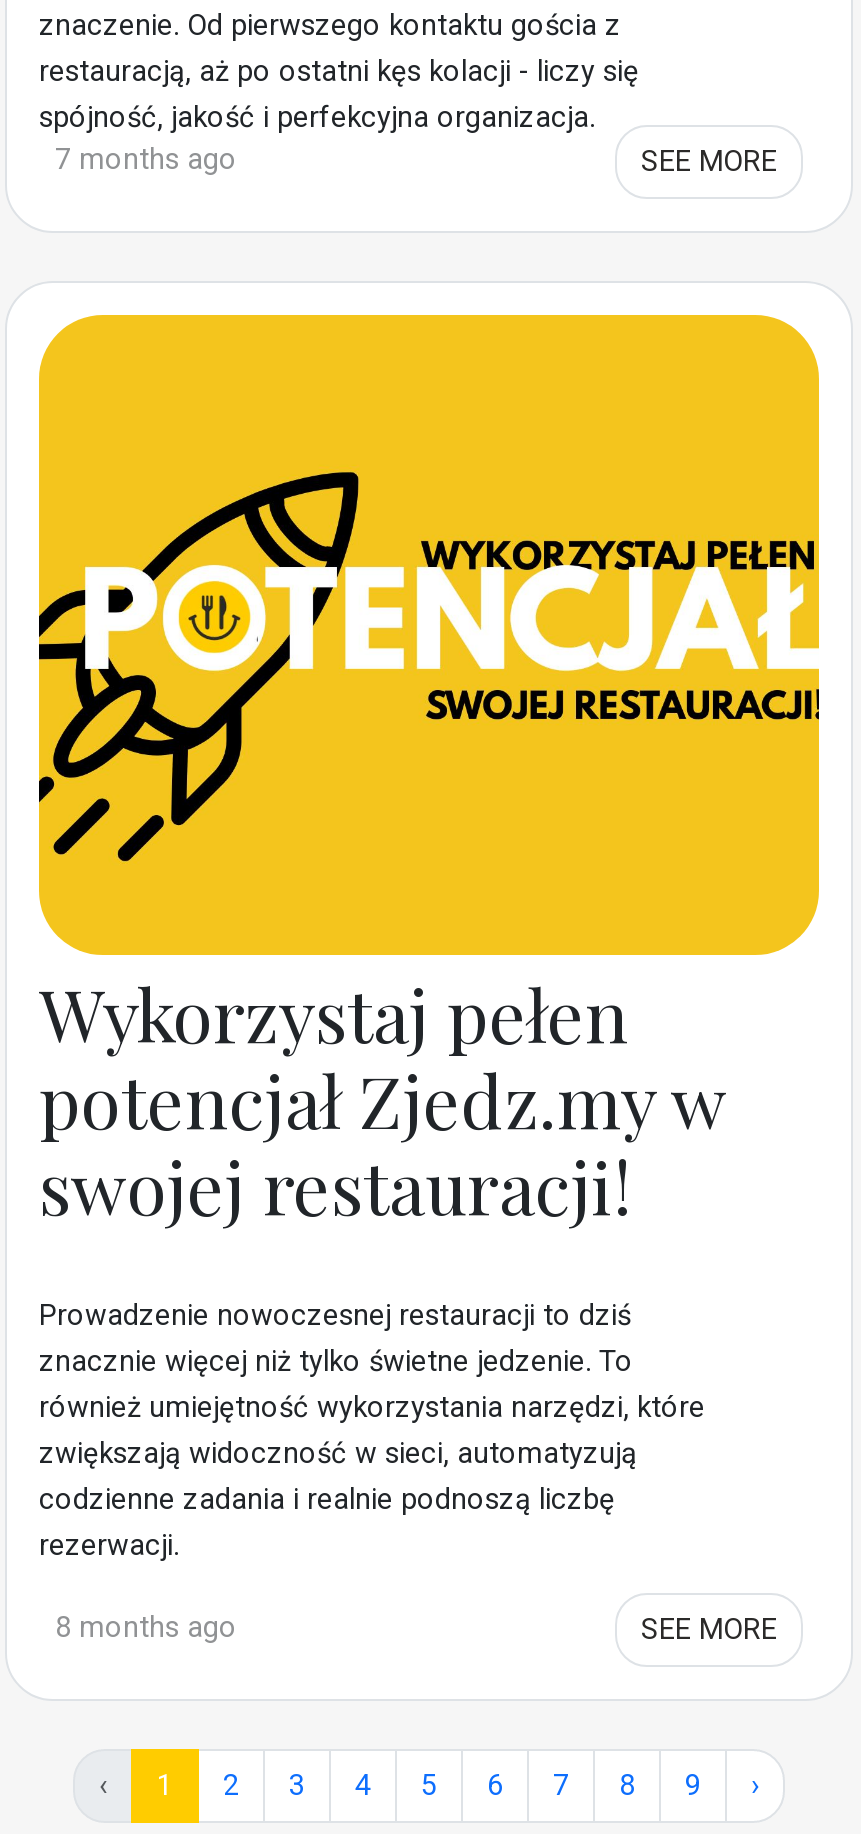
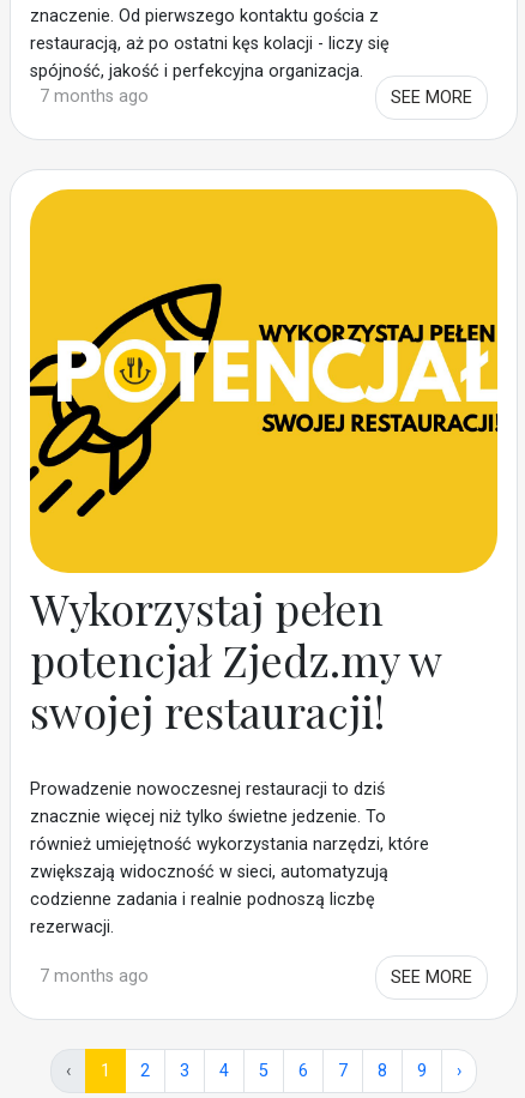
[55,1610,237,1644] 8 months ago -> [40,966,149,986] 7 months ago

